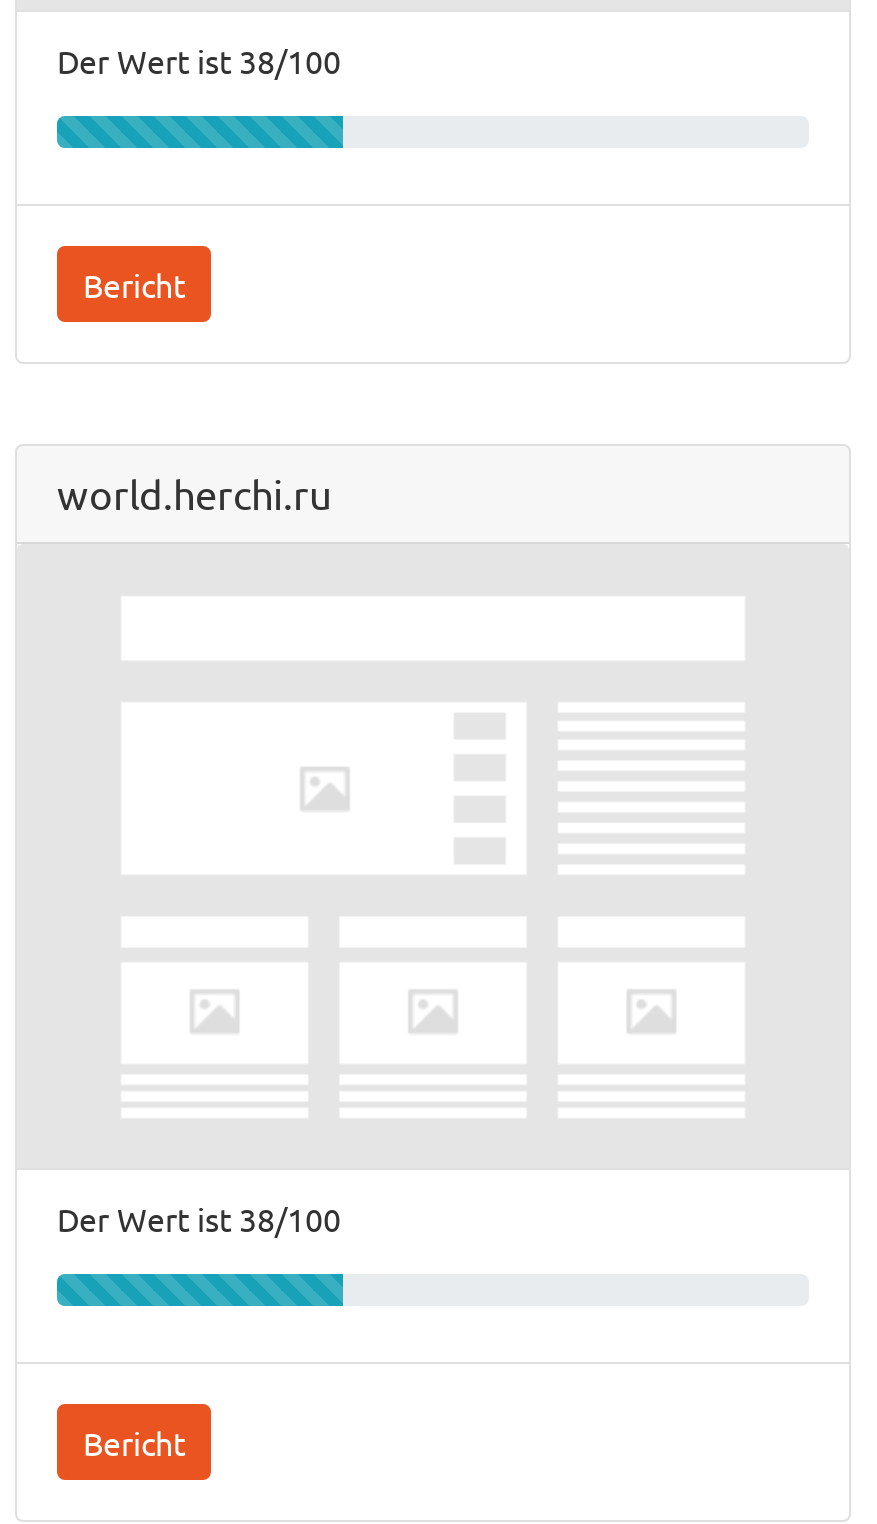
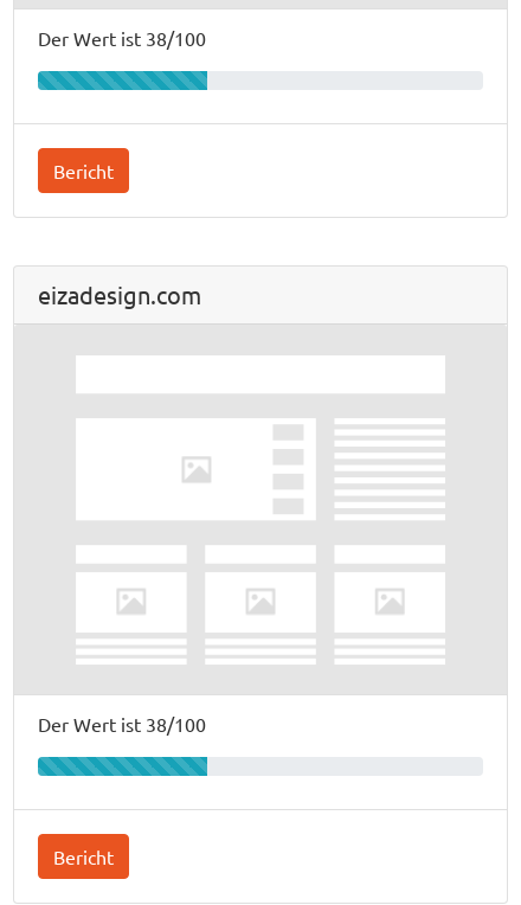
[57,468,331,518] world.herchi.ru -> [38,280,201,309] eizadesign.com

